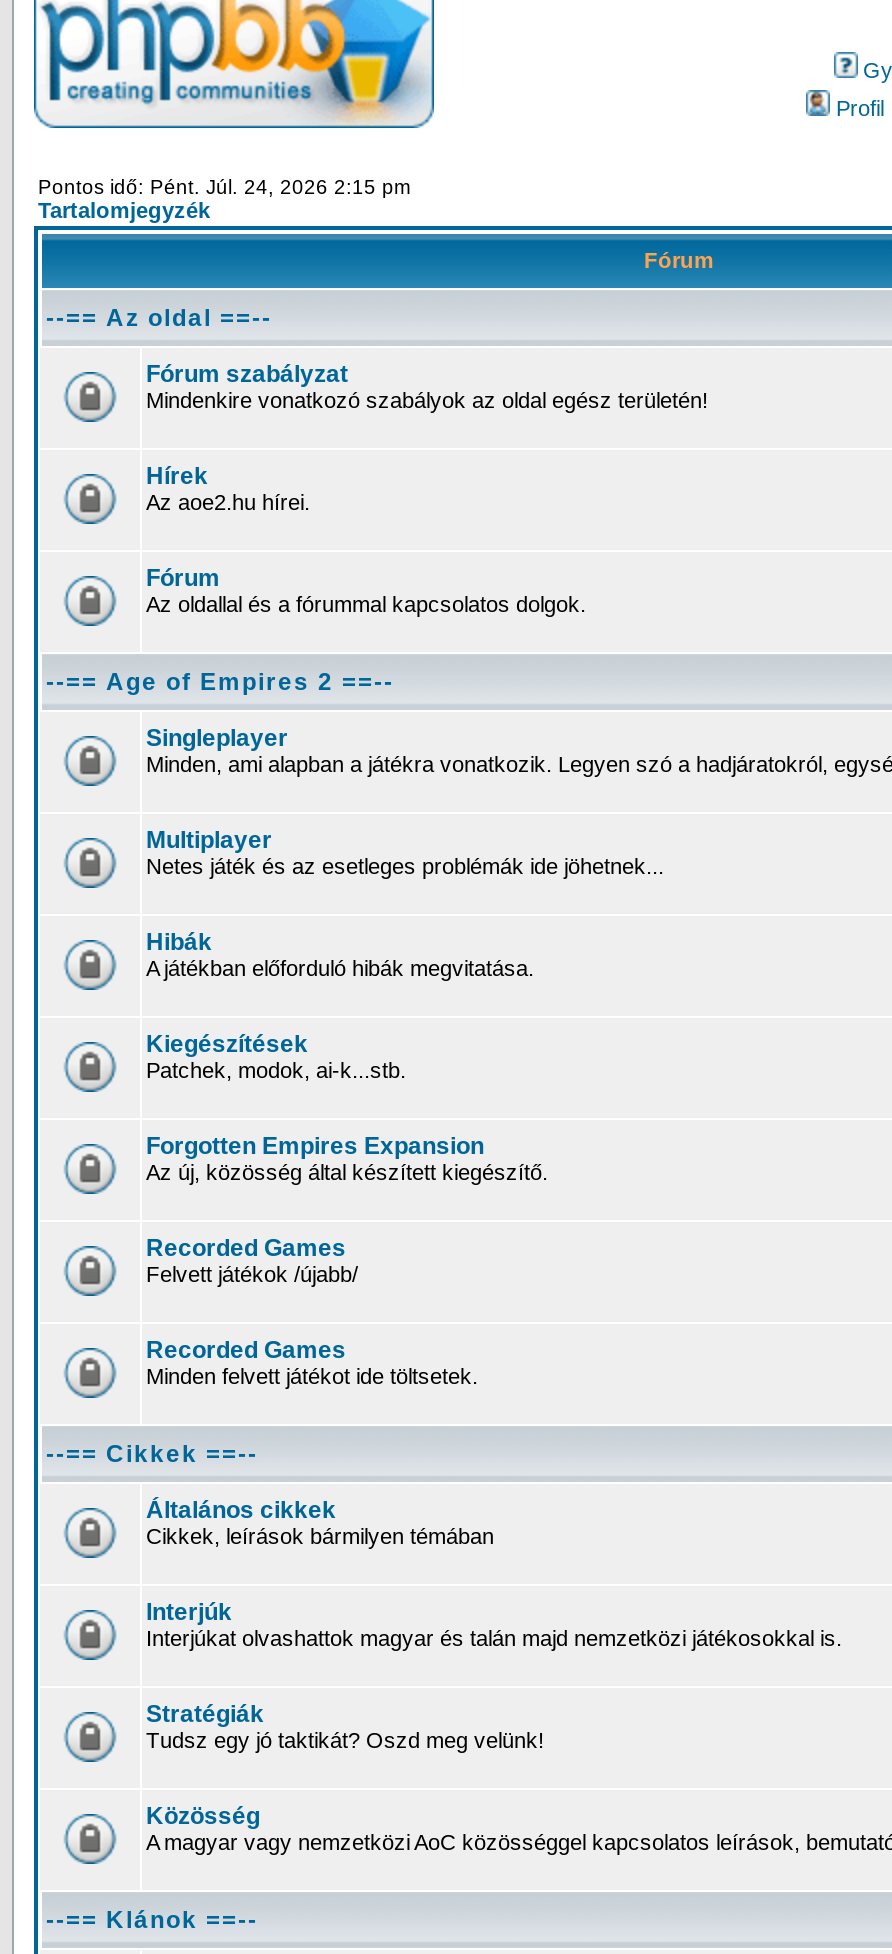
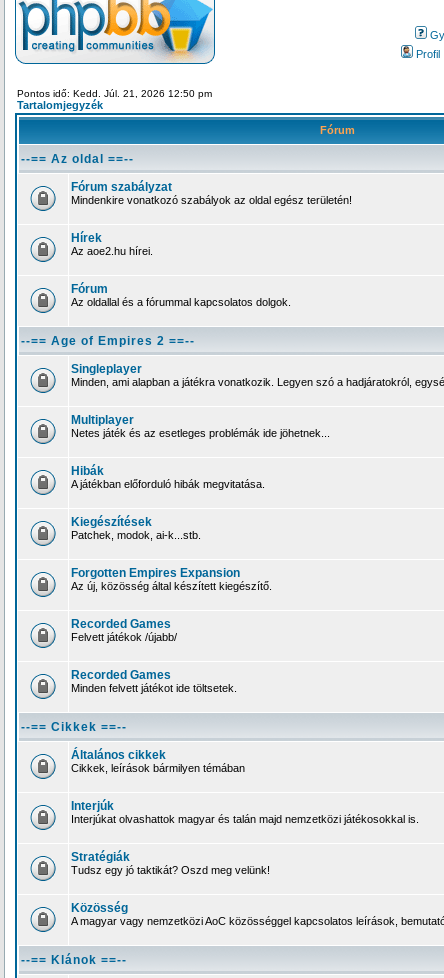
[38,176,410,198] Pontos idő: Pént. Júl. 24, 2026 2:15 pm -> [17,88,212,99] Pontos idő: Kedd. Júl. 21, 2026 12:50 pm

